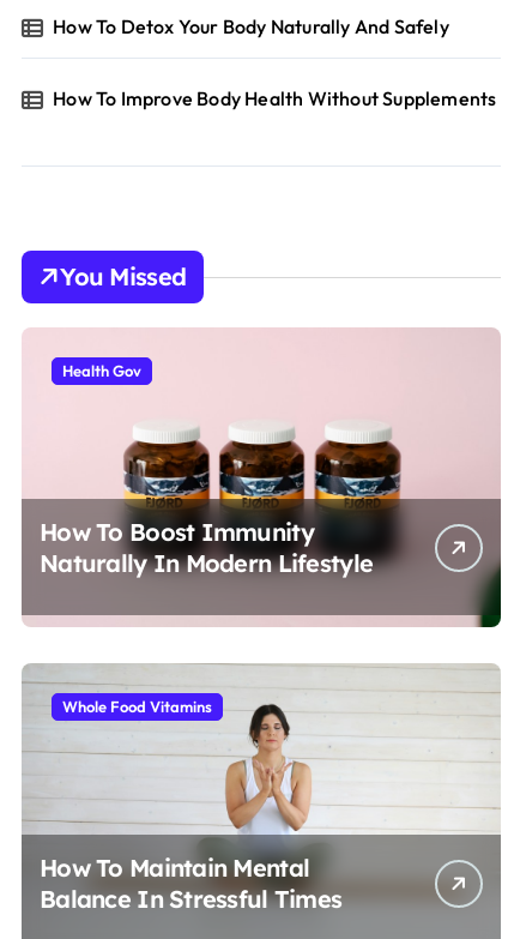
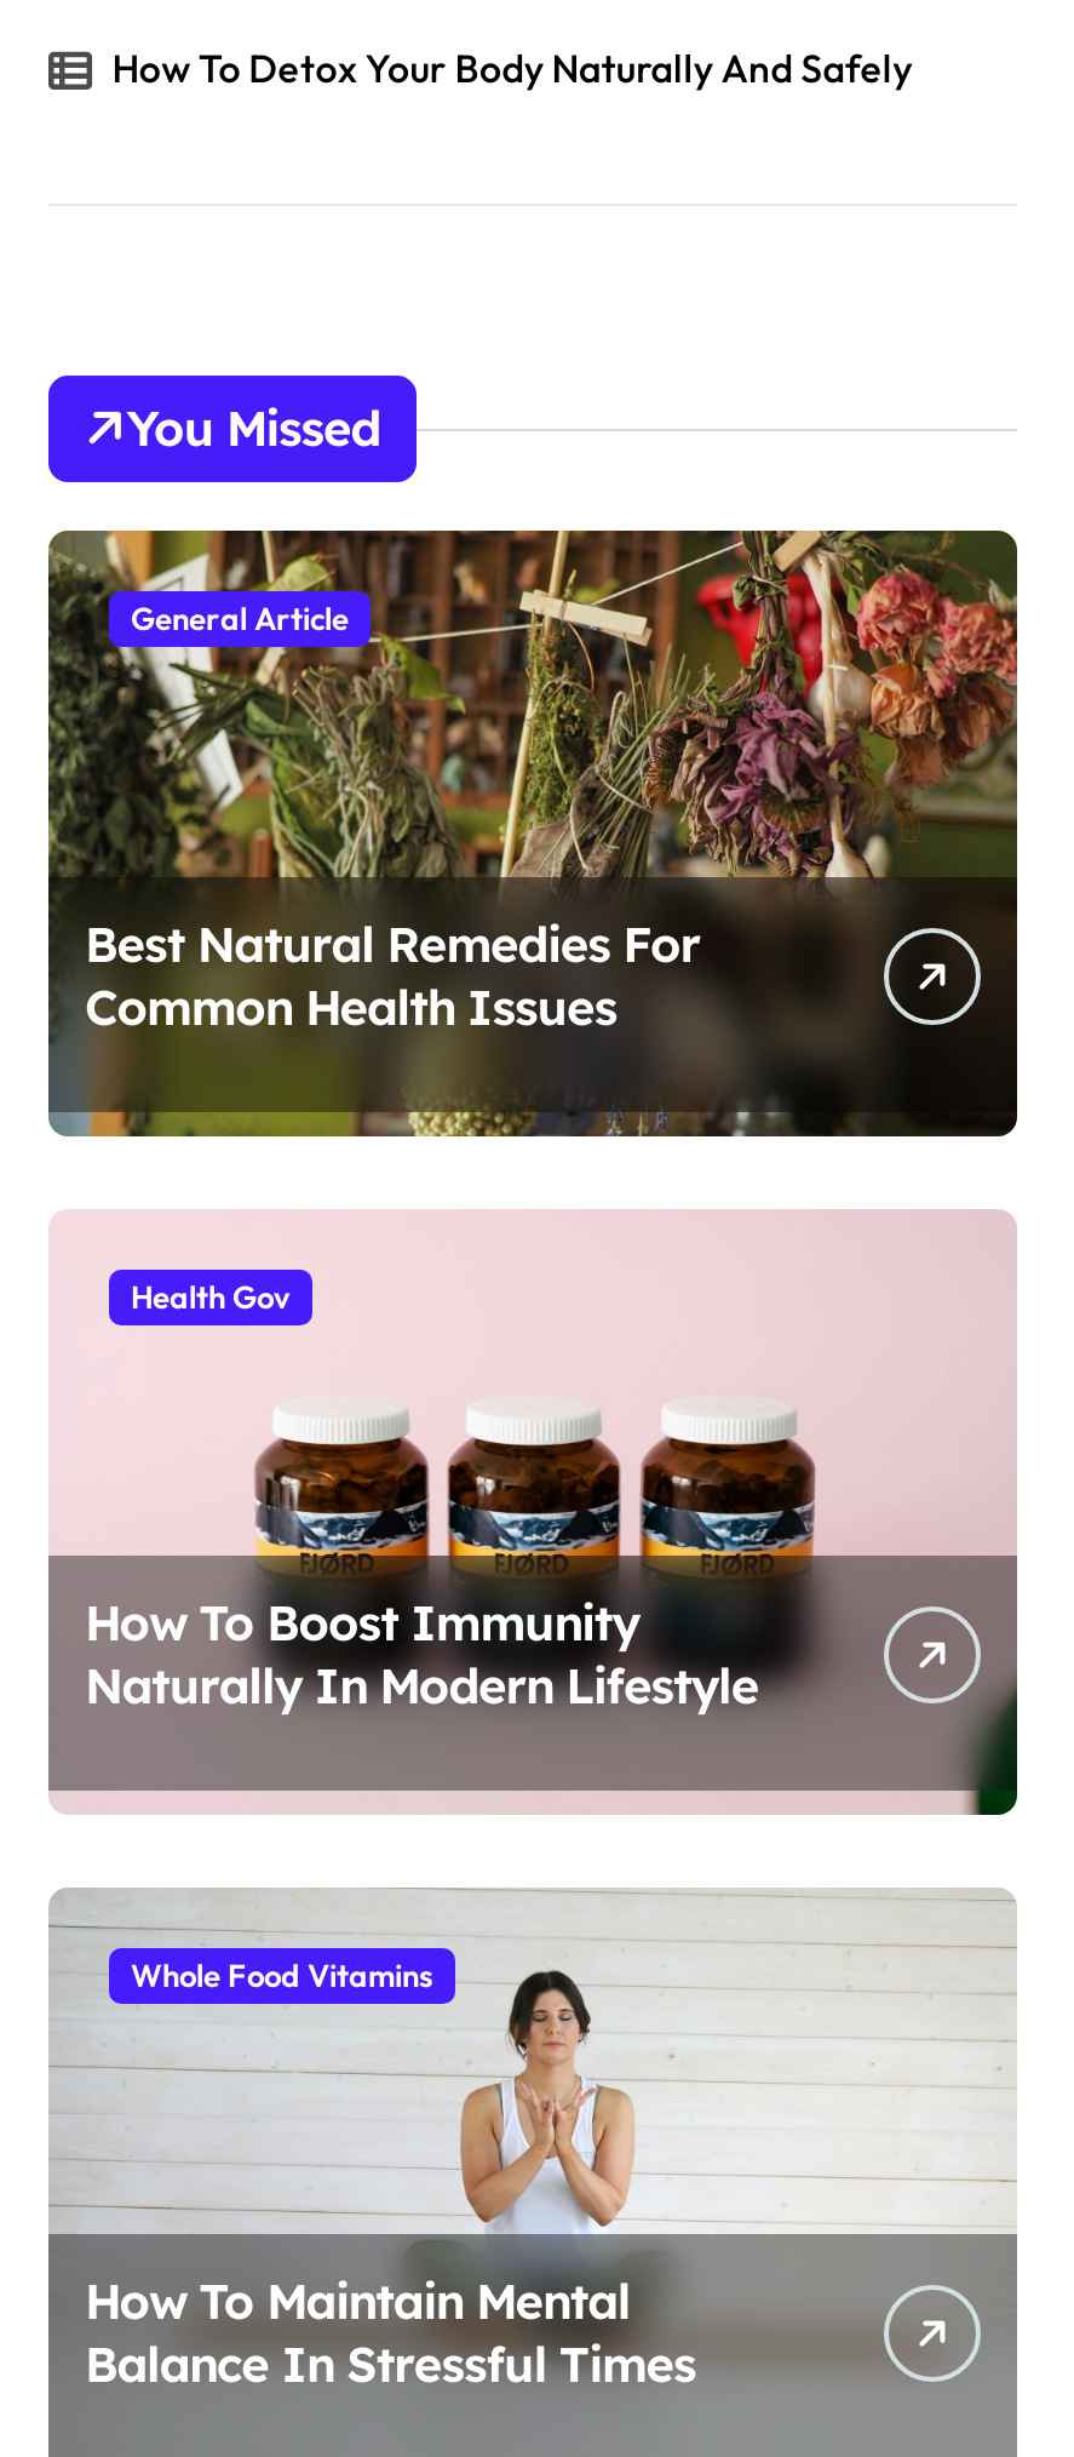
[53,87,496,111] How To Improve Body Health Without Supplements -> none
moved [60,262,186,292] -> [127,398,380,458]: You Missed
none -> [46,528,1020,1139] [image] | General Article
none -> [85,914,700,1038] Best Natural Remedies For | Common Health Issues

